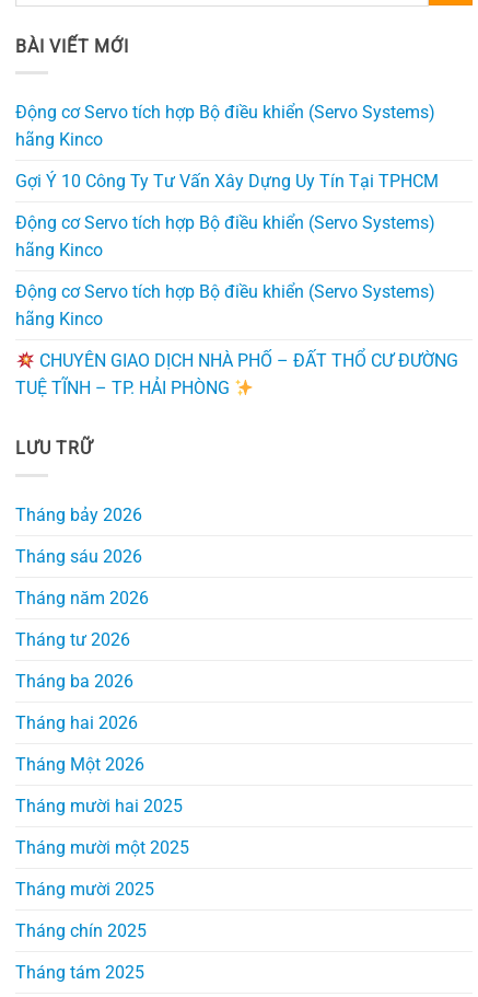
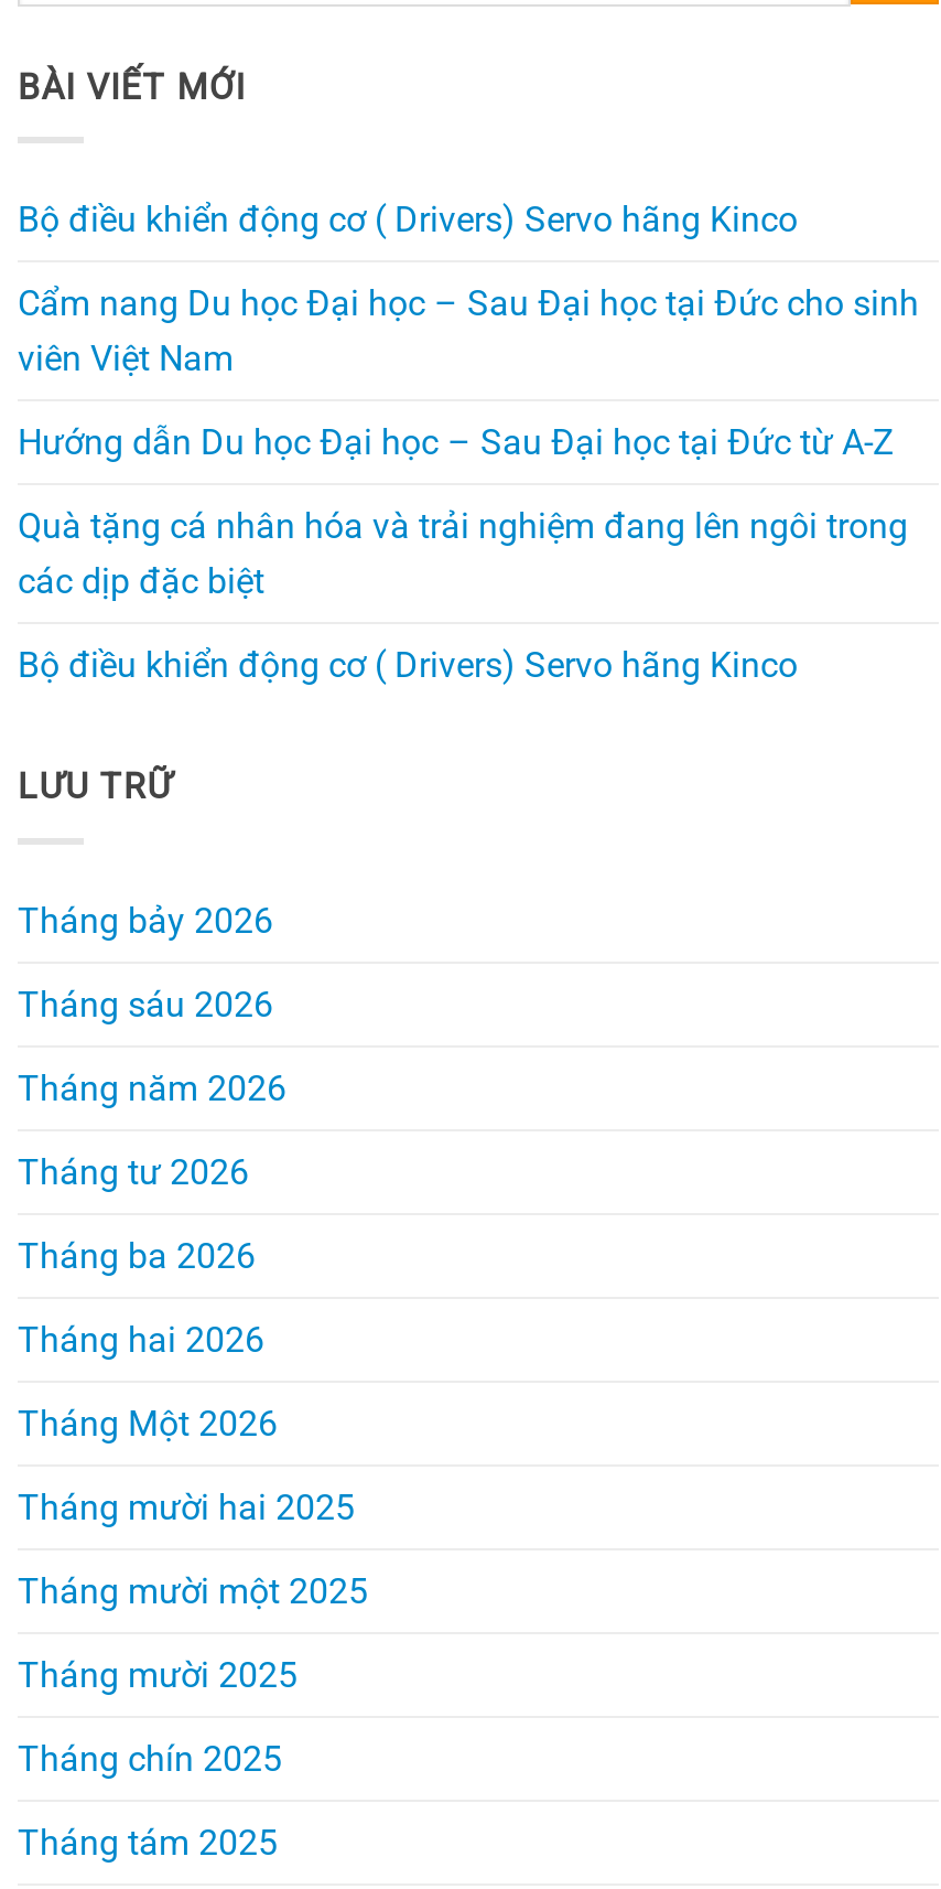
[15,102,435,150] Động cơ Servo tích hợp Bộ điều khiển (Servo Systems) | hãng Kinco -> [18,199,798,241] Bộ điều khiển động cơ ( Drivers) Servo hãng Kinco
[15,171,439,192] Gợi Ý 10 Công Ty Tư Vấn Xây Dựng Uy Tín Tại TPHCM -> [18,283,919,380] Cẩm nang Du học Đại học – Sau Đại học tại Đức cho sinh | viên Việt Nam
[15,213,435,261] Động cơ Servo tích hợp Bộ điều khiển (Servo Systems) | hãng Kinco -> [18,422,895,464] Hướng dẫn Du học Đại học – Sau Đại học tại Đức từ A-Z
[15,281,435,330] Động cơ Servo tích hợp Bộ điều khiển (Servo Systems) | hãng Kinco -> [18,505,908,603] Quà tặng cá nhân hóa và trải nghiệm đang lên ngôi trong | các dịp đặc biệt
[15,350,459,399] CHUYÊN GIAO DỊCH NHÀ PHỐ – ĐẤT THỔ CƯ ĐƯỜNG | TUỆ TĨNH – TP. HẢI PHÒNG -> [18,644,798,686] Bộ điều khiển động cơ ( Drivers) Servo hãng Kinco

